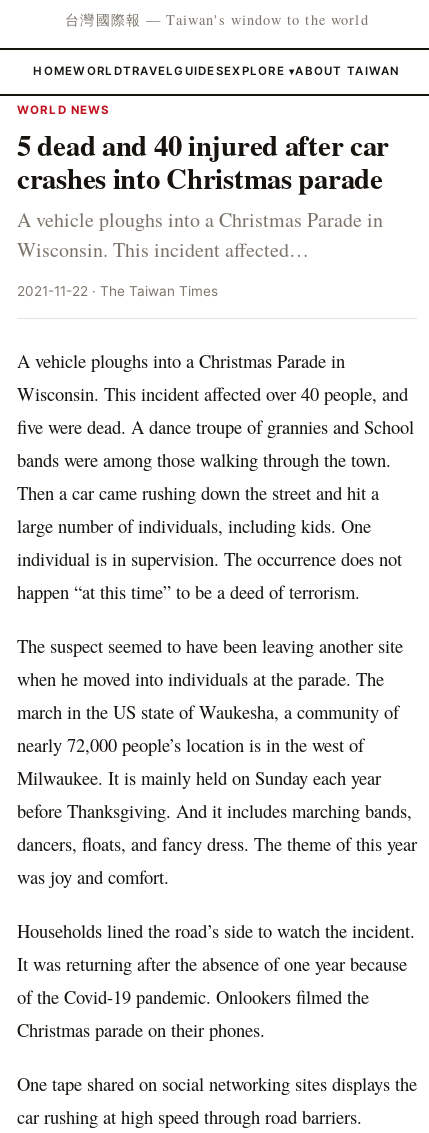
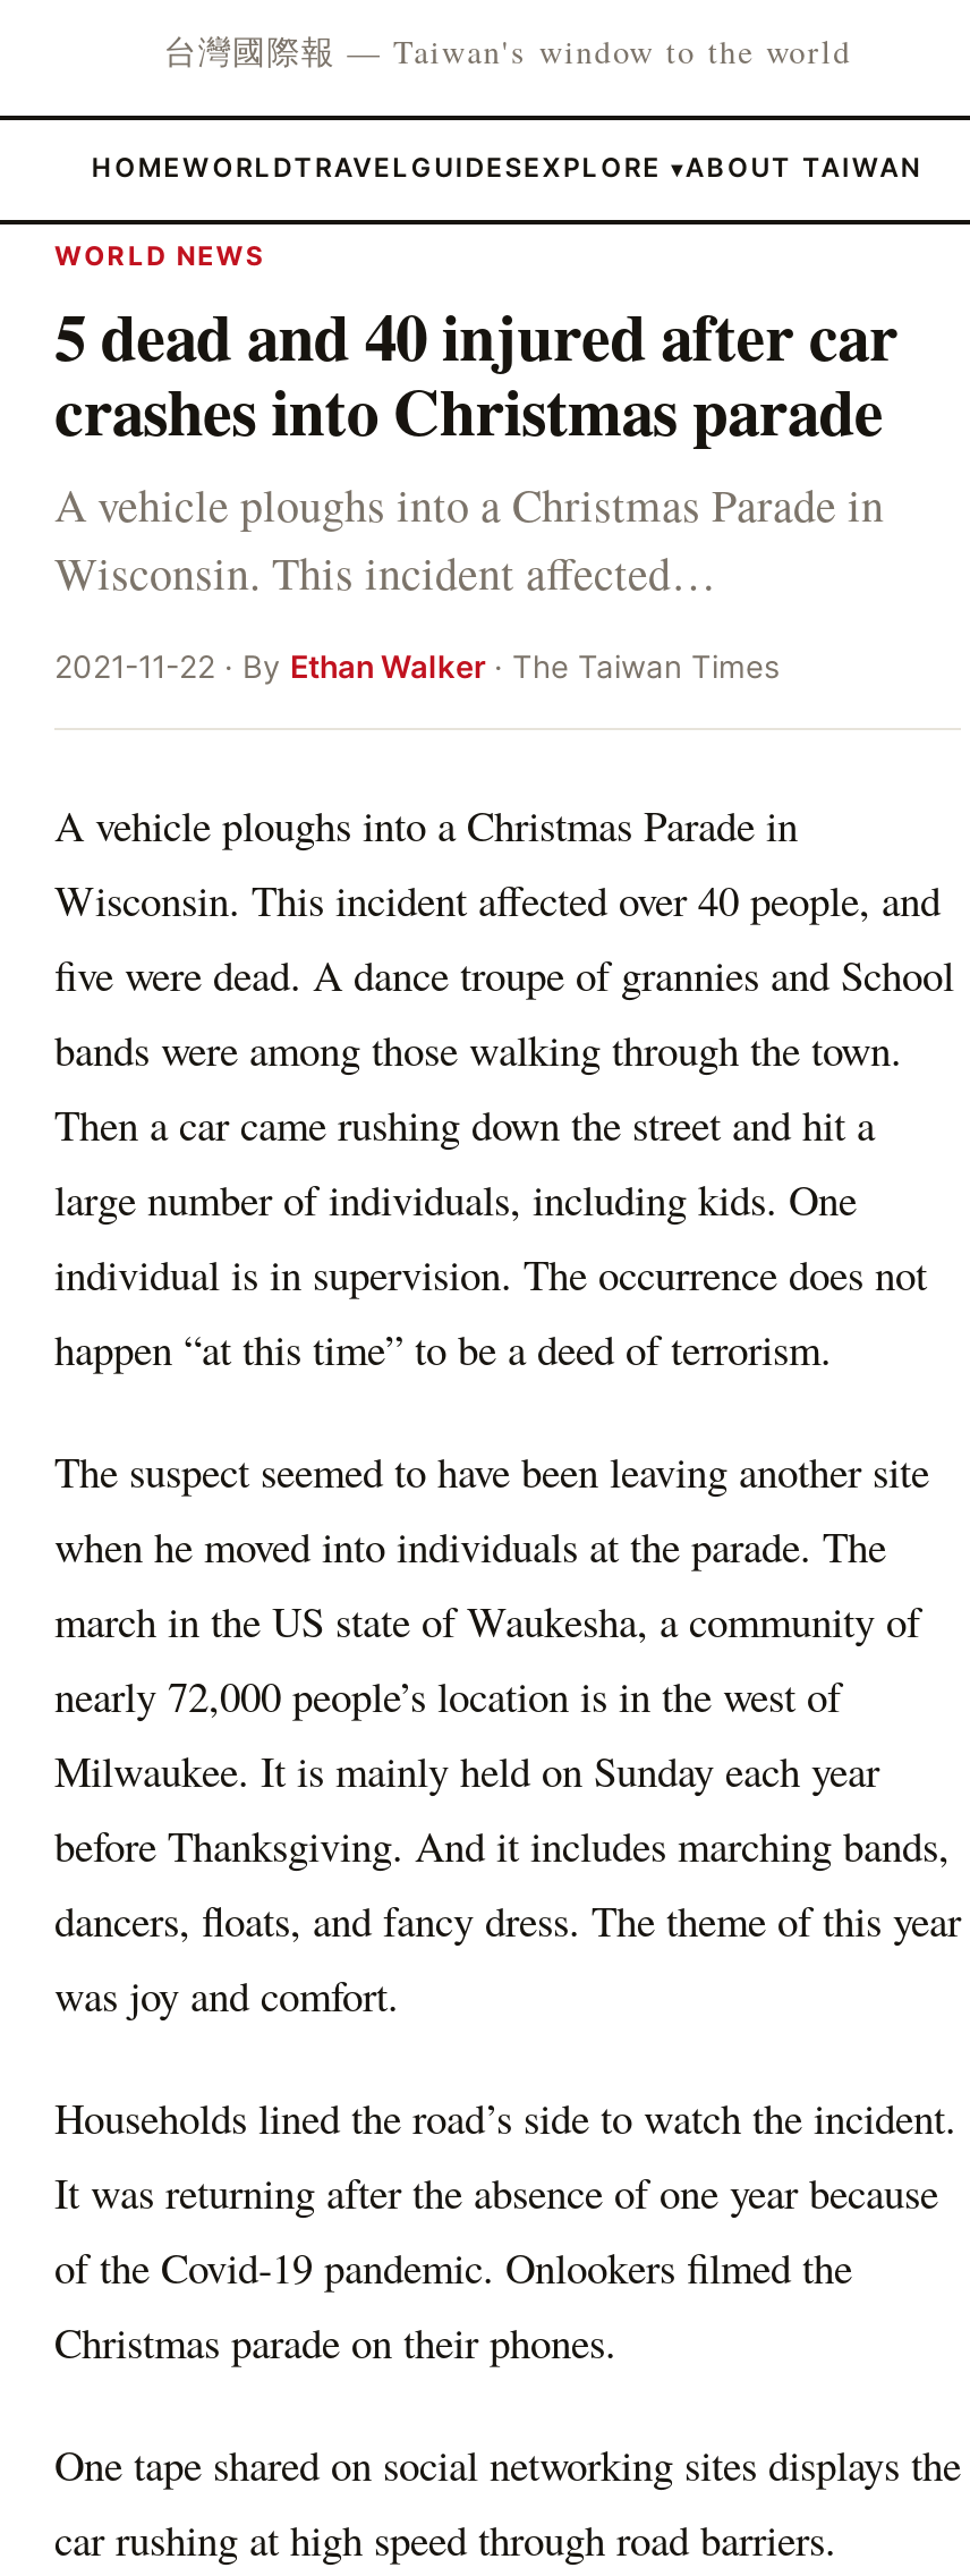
[17,283,218,299] 2021-11-22 · The Taiwan Times -> [54,648,780,684] 2021-11-22 · By Ethan Walker · The Taiwan Times

